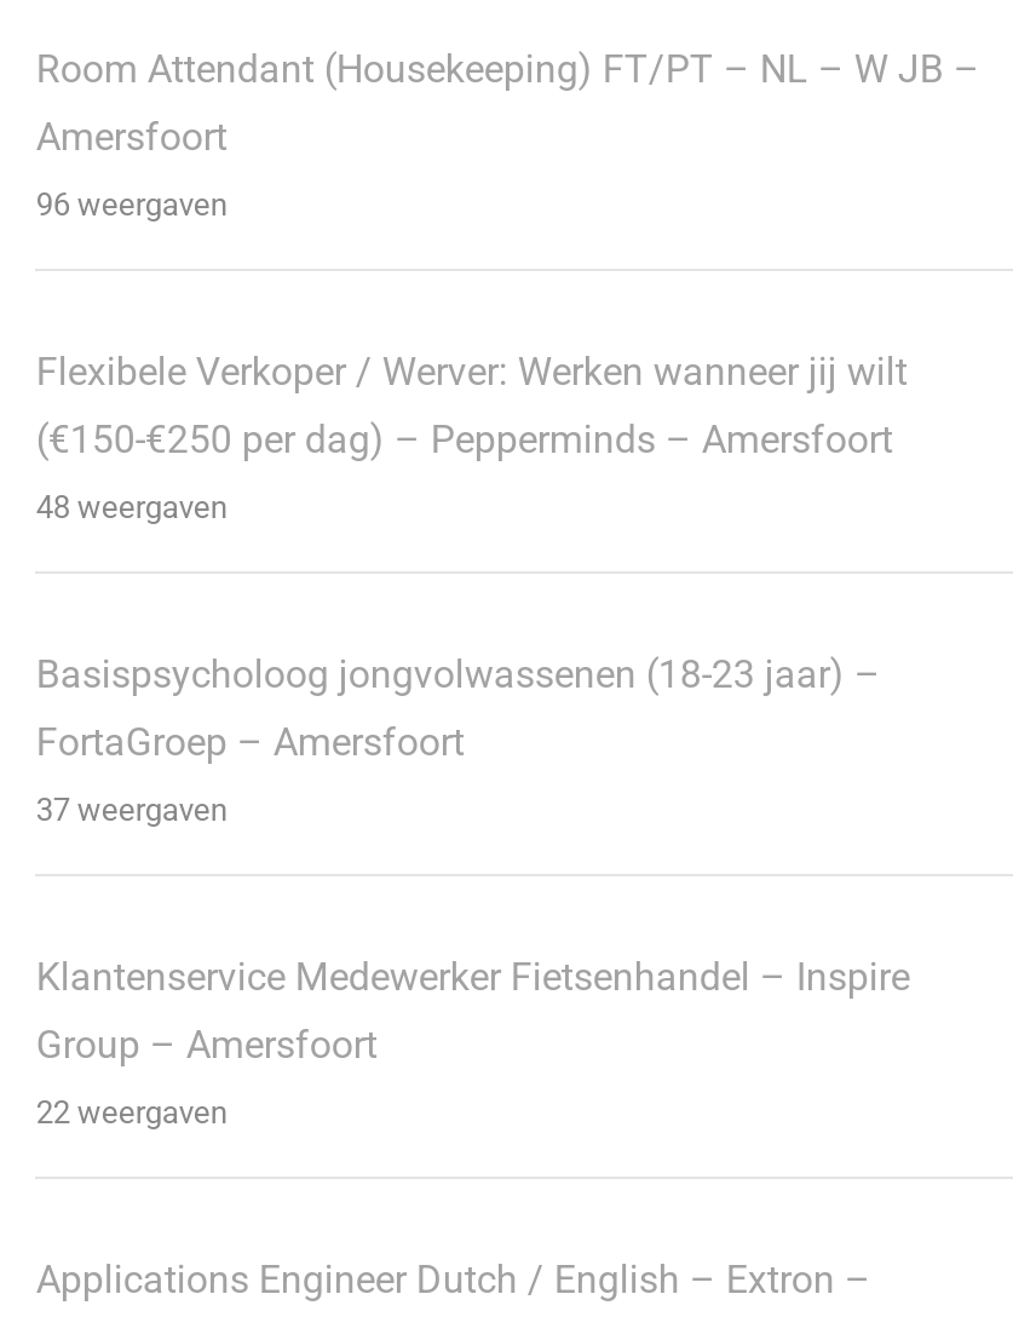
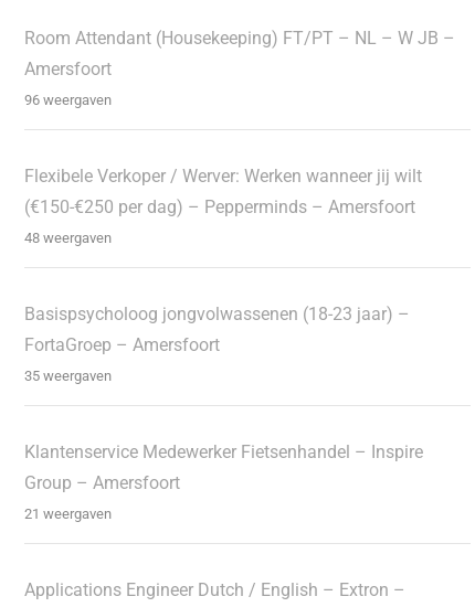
[36,791,227,827] 37 weergaven -> [25,367,112,384] 35 weergaven
[36,1093,227,1130] 22 weergaven -> [25,505,112,522] 21 weergaven

